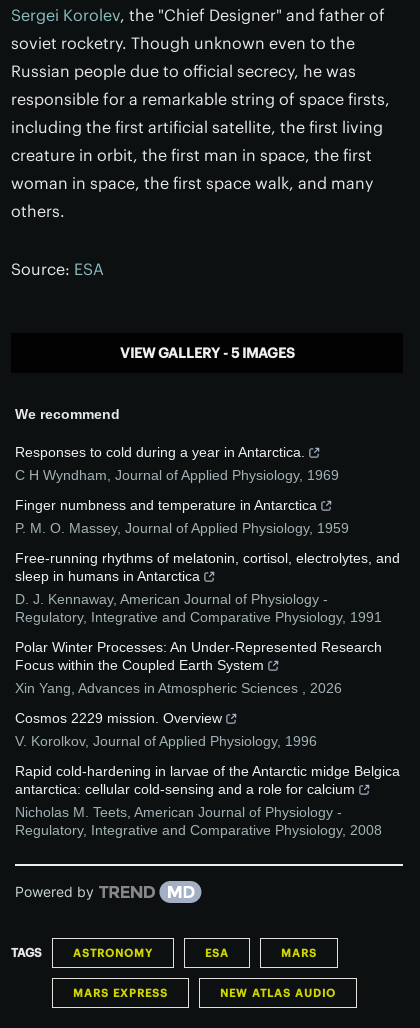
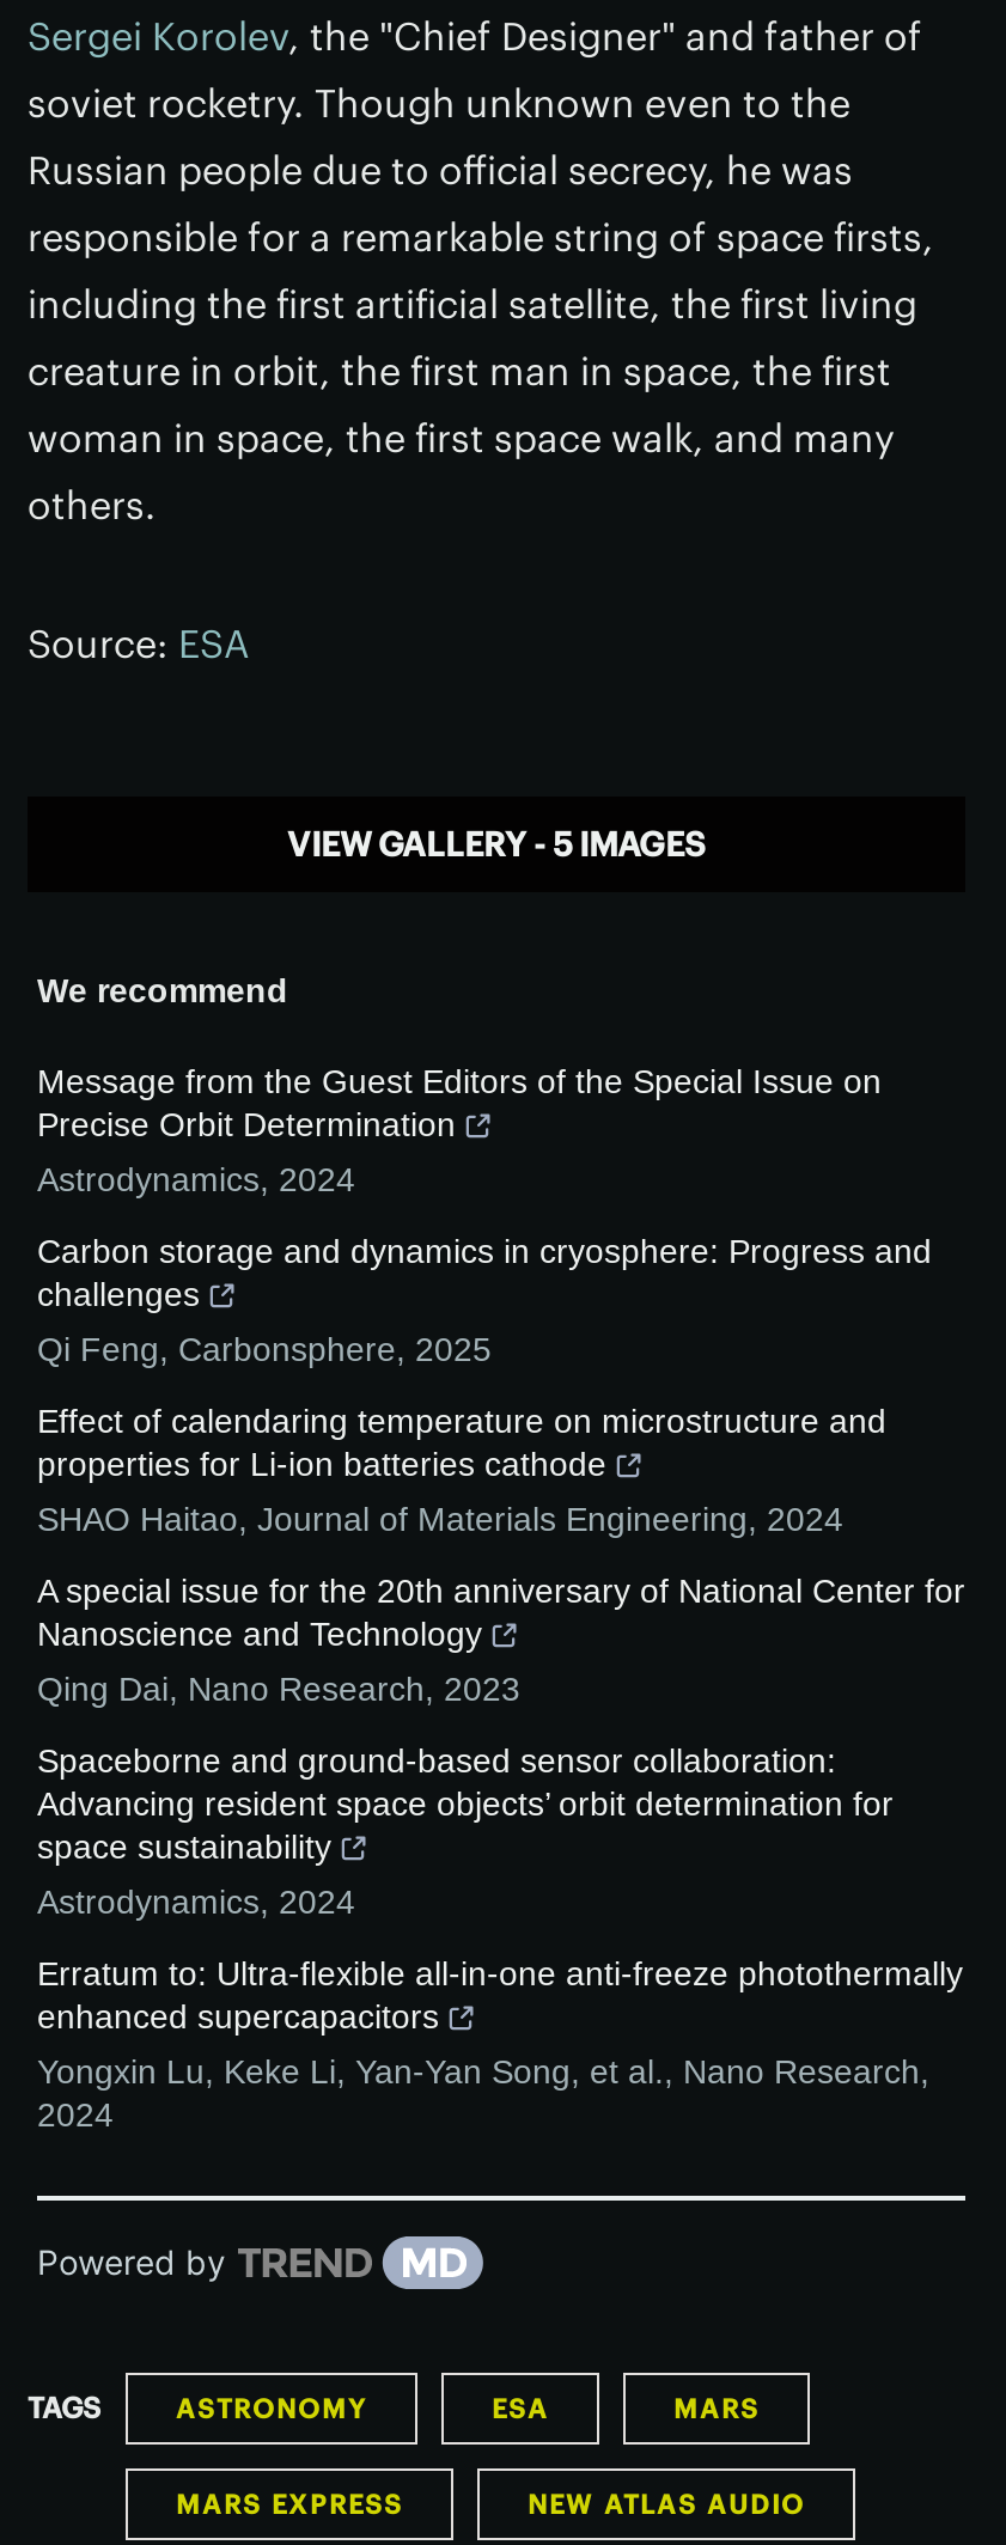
[15,444,339,483] Responses to cold during a year in Antarctica. | C H Wyndham, Journal of Applied Physiology, 1969 -> [37,1061,882,1198] Message from the Guest Editors of the Special Issue on | Precise Orbit Determination | Astrodynamics, 2024
[15,497,349,536] Finger numbness and temperature in Antarctica | P. M. O. Massey, Journal of Applied Physiology, 1959 -> [37,1231,932,1367] Carbon storage and dynamics in cryosphere: Progress and | challenges | Qi Feng, Carbonsphere, 2025
[15,550,400,625] Free-running rhythms of melatonin, cortisol, electrolytes, and | sleep in humans in Antarctica | D. J. Kennaway, American Journal of Physiology - | Regulatory, Integrative and Comparative Physiology, 1991 -> [37,1401,886,1537] Effect of calendaring temperature on microstructure and | properties for Li-ion batteries cathode | SHAO Haitao, Journal of Materials Engineering, 2024
[15,639,382,696] Polar Winter Processes: An Under-Represented Research | Focus within the Coupled Earth System | Xin Yang, Advances in Atmospheric Sciences, 2026 -> [37,1571,965,1707] A special issue for the 20th anniversary of National Center for | Nanoscience and Technology | Qing Dai, Nano Research, 2023
[15,710,317,749] Cosmos 2229 mission. Overview | V. Korolkov, Journal of Applied Physiology, 1996 -> [37,1741,894,1920] Spaceborne and ground-based sensor collaboration: | Advancing resident space objects’ orbit determination for | space sustainability | Astrodynamics, 2024
[15,763,400,838] Rapid cold-hardening in larvae of the Antarctic midge Belgica | antarctica: cellular cold-sensing and a role for calcium | Nicholas M. Teets, American Journal of Physiology - | Regulatory, Integrative and Comparative Physiology, 2008 -> [37,1953,963,2133] Erratum to: Ultra-flexible all-in-one anti-freeze photothermally | enhanced supercapacitors | Yongxin Lu, Keke Li, Yan‐Yan Song, et al., Nano Research, | 2024

